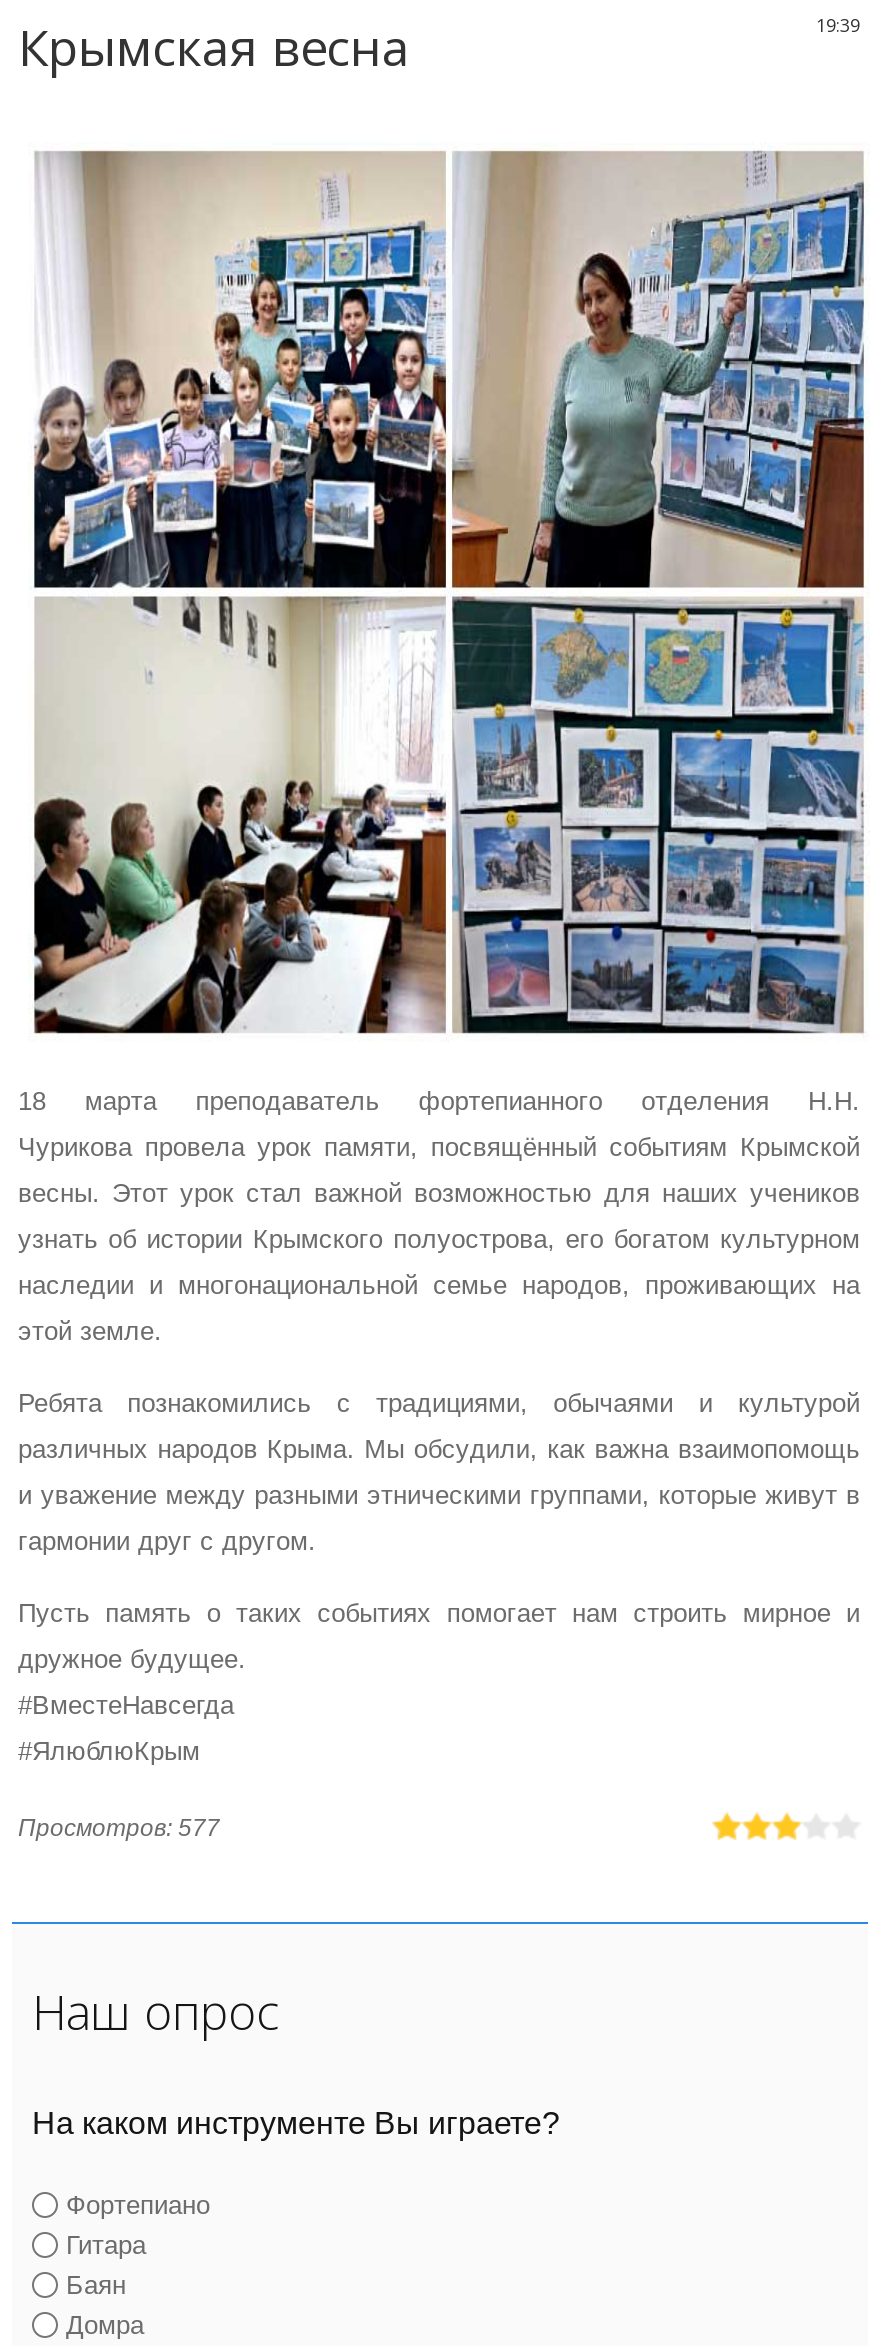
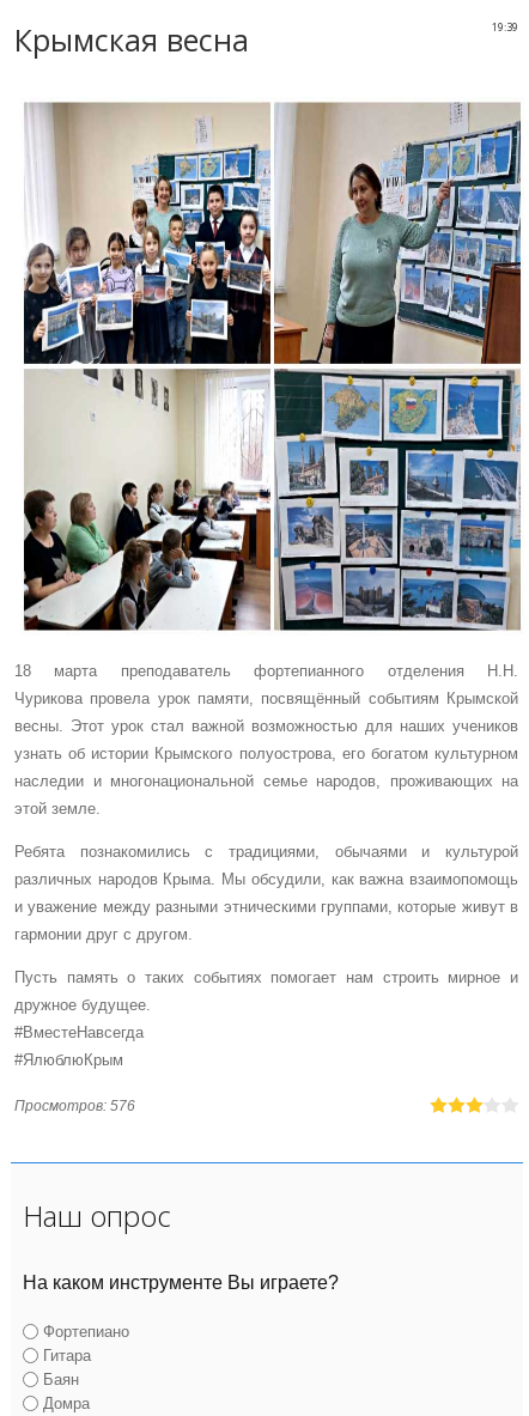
[18,1814,220,1842] Просмотров: 577 -> [14,1098,135,1114] Просмотров: 576

